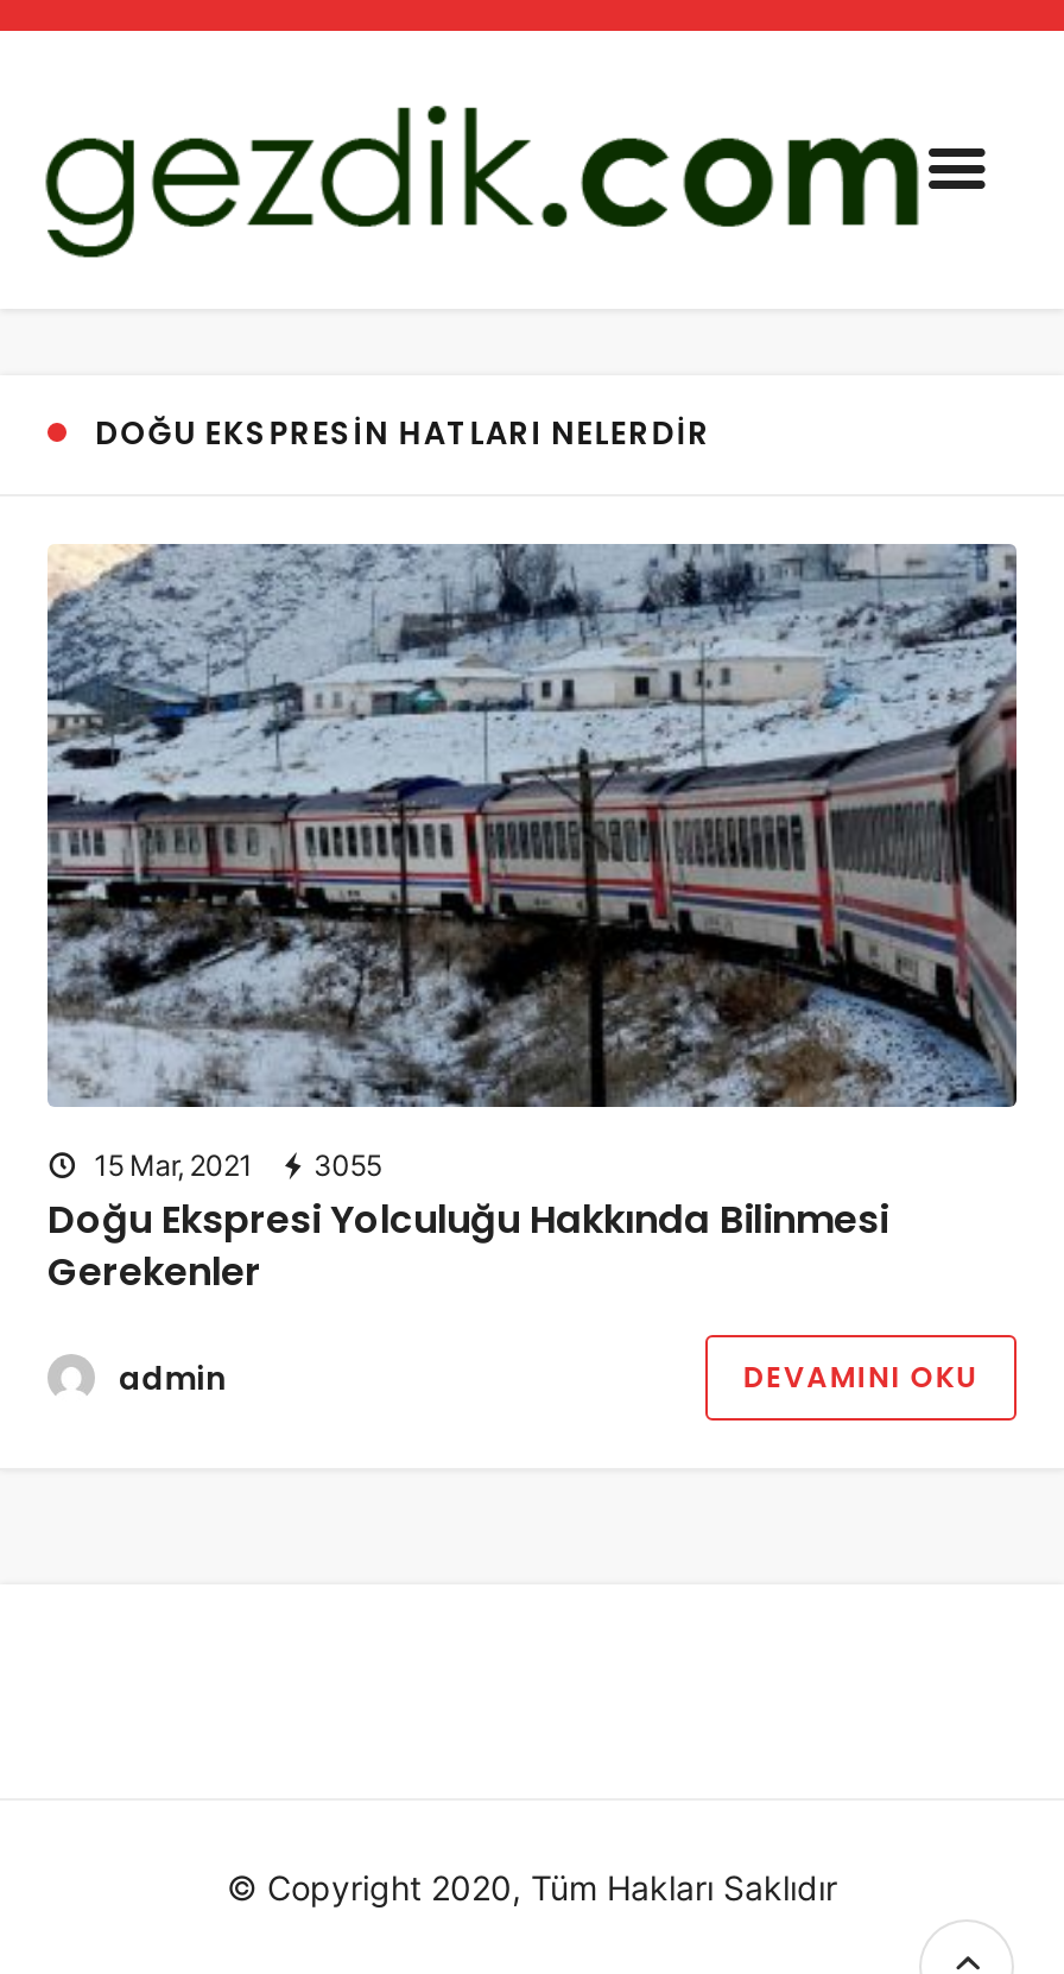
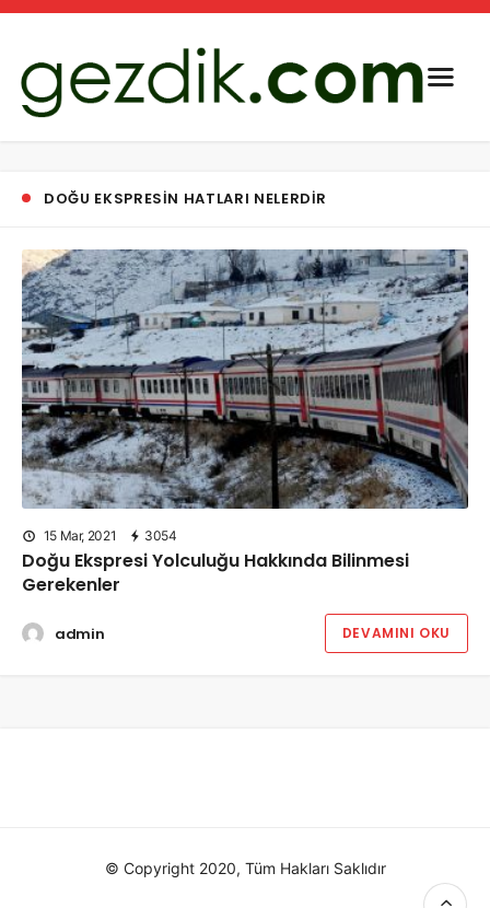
[88,1148,381,1184] 15 Mar, 2021 3055 -> [40,528,177,544] 15 Mar, 2021 3054

